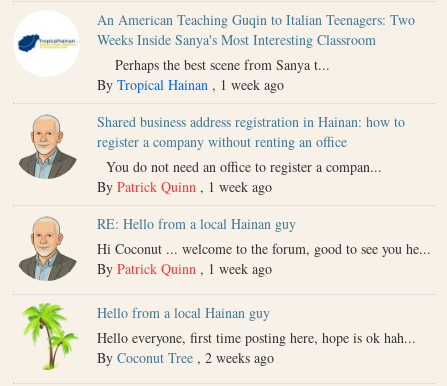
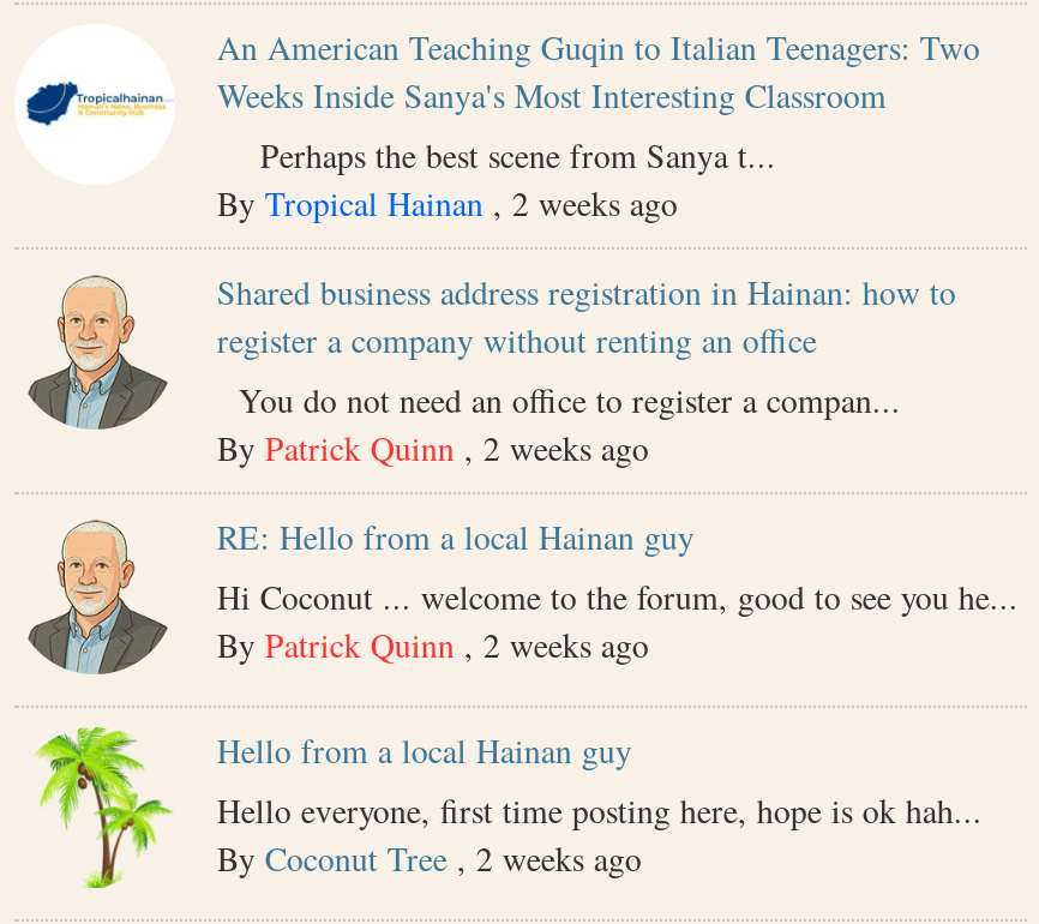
[97,75,284,94] By Tropical Hainan, 1 week ago -> [217,180,678,226] By Tropical Hainan, 2 weeks ago
[97,177,272,196] By Patrick Quinn, 1 week ago -> [217,425,649,470] By Patrick Quinn, 2 weeks ago
[97,259,272,278] By Patrick Quinn, 1 week ago -> [217,622,649,667] By Patrick Quinn, 2 weeks ago

